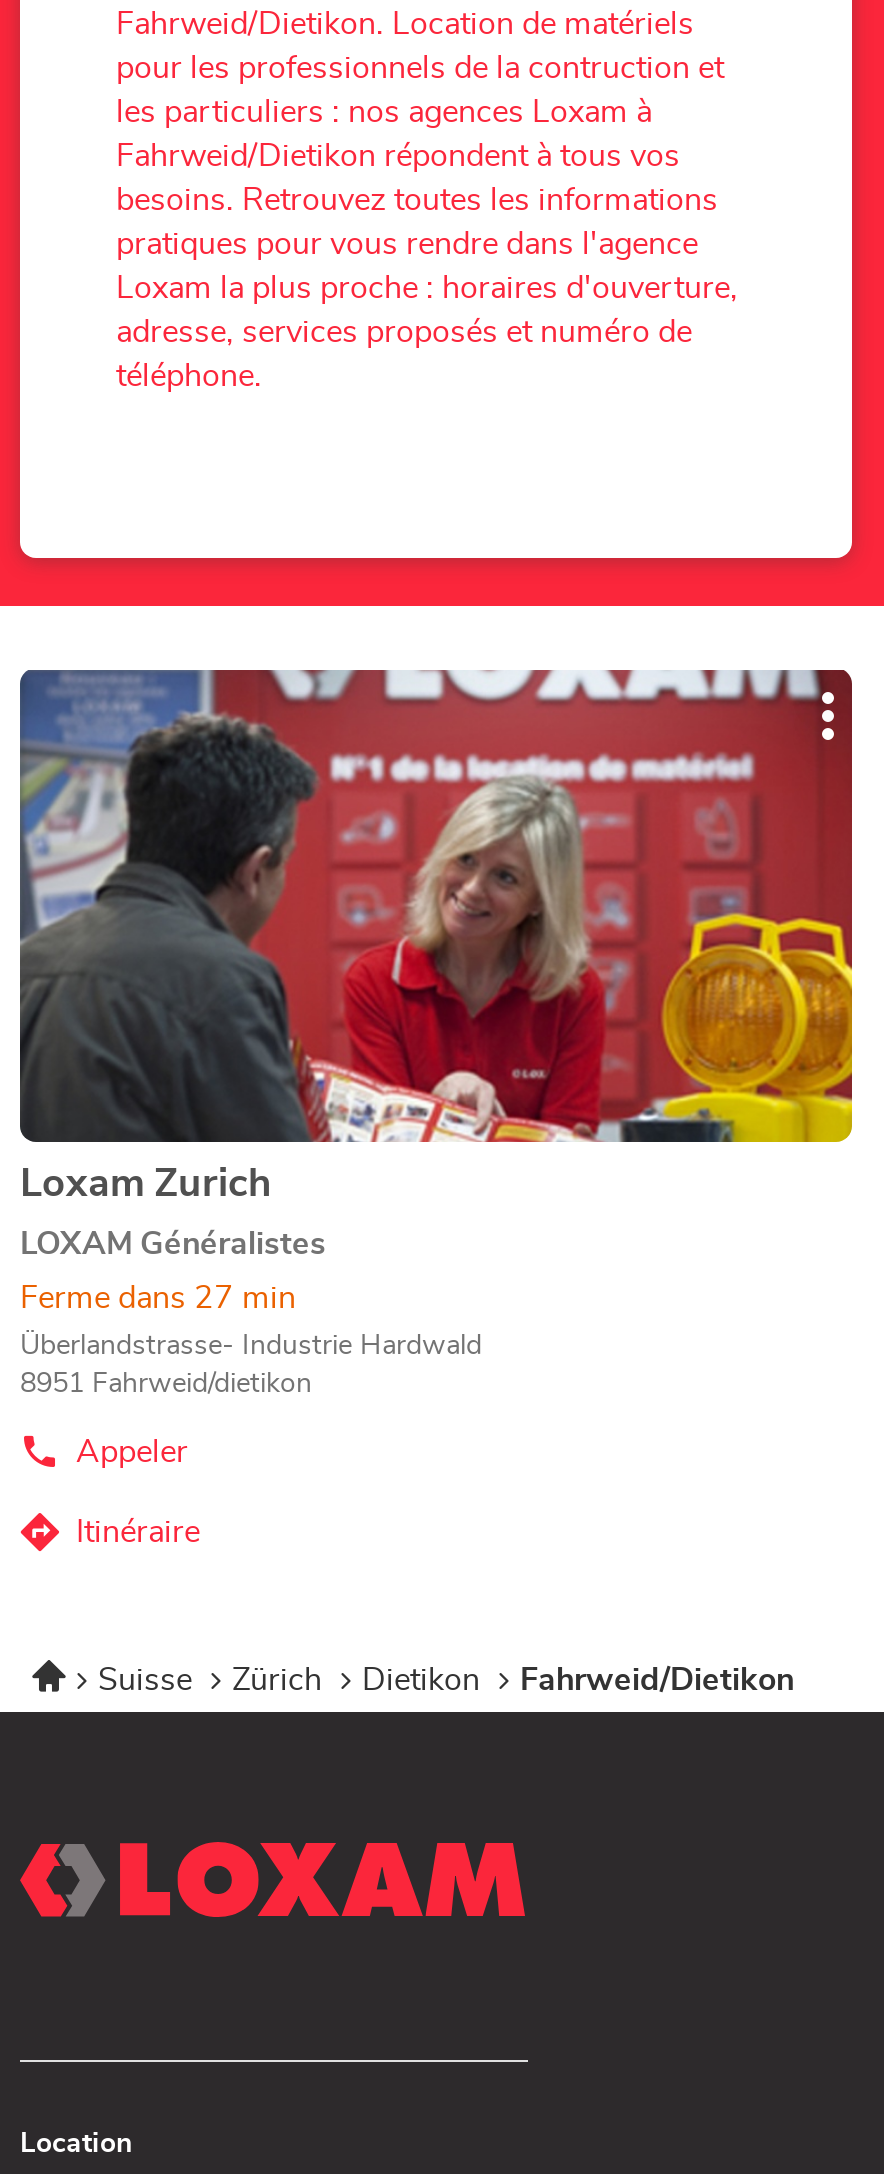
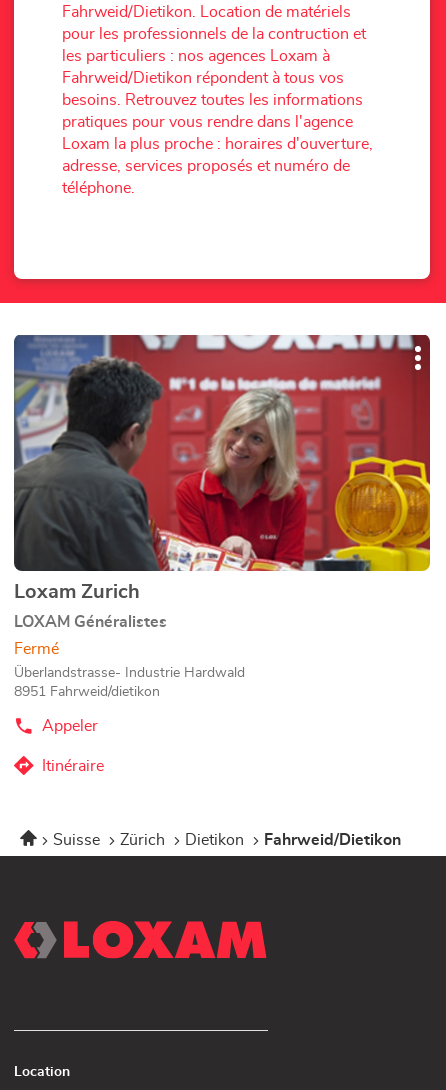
[20,1282,296,1314] Ferme dans 27 min -> [14,641,59,657] Fermé

